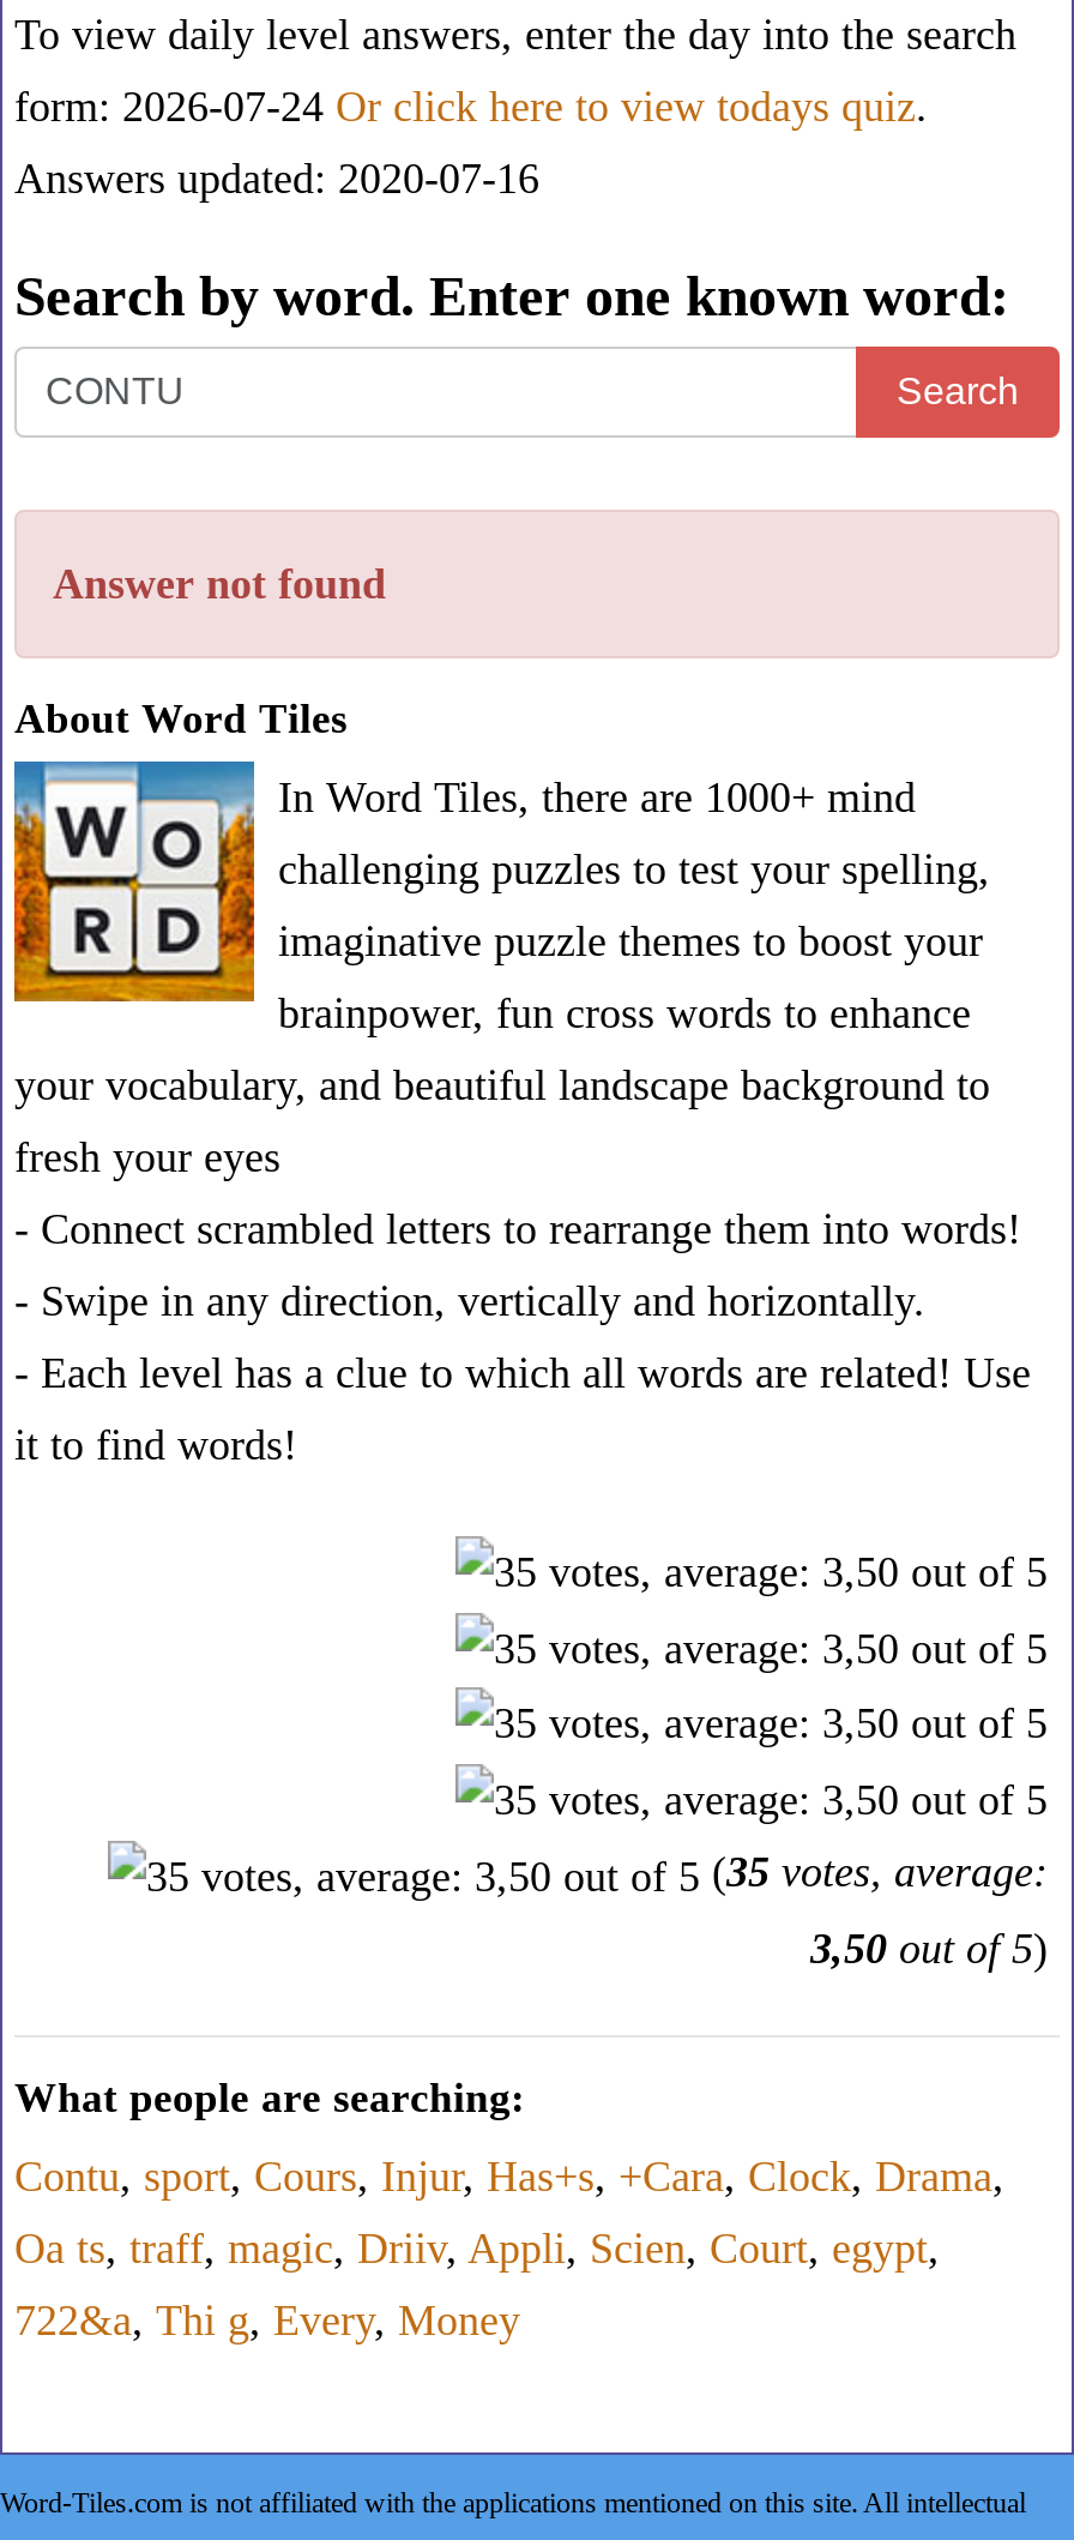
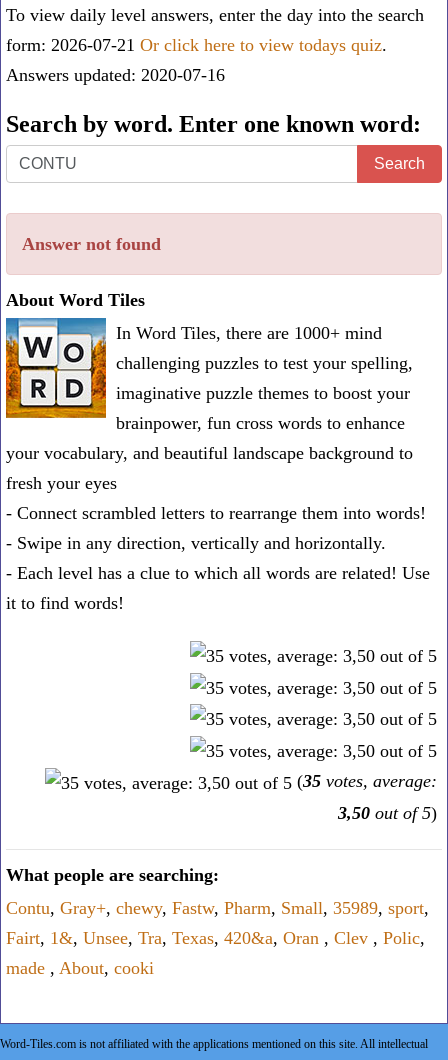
[14,83,928,131] form: 2026-07-24 Or click here to view todays quiz. -> [6,35,387,55] form: 2026-07-21 Or click here to view todays quiz.
[14,2153,1004,2201] Contu, sport, Cours, Injur, Has+s, +Cara, Clock, Drama, -> [6,898,429,918] Contu, Gray+, chewy, Fastw, Pharm, Small, 35989, sport,
[14,2225,940,2273] Oa ts, traff, magic, Driiv, Appli, Scien, Court, egypt, -> [6,928,425,948] Fairt, 1&, Unsee, Tra, Texas, 420&a, Oran, Clev, Polic,
[14,2297,520,2345] 722&a, Thi g, Every, Money -> [6,958,154,978] made, About, cooki

